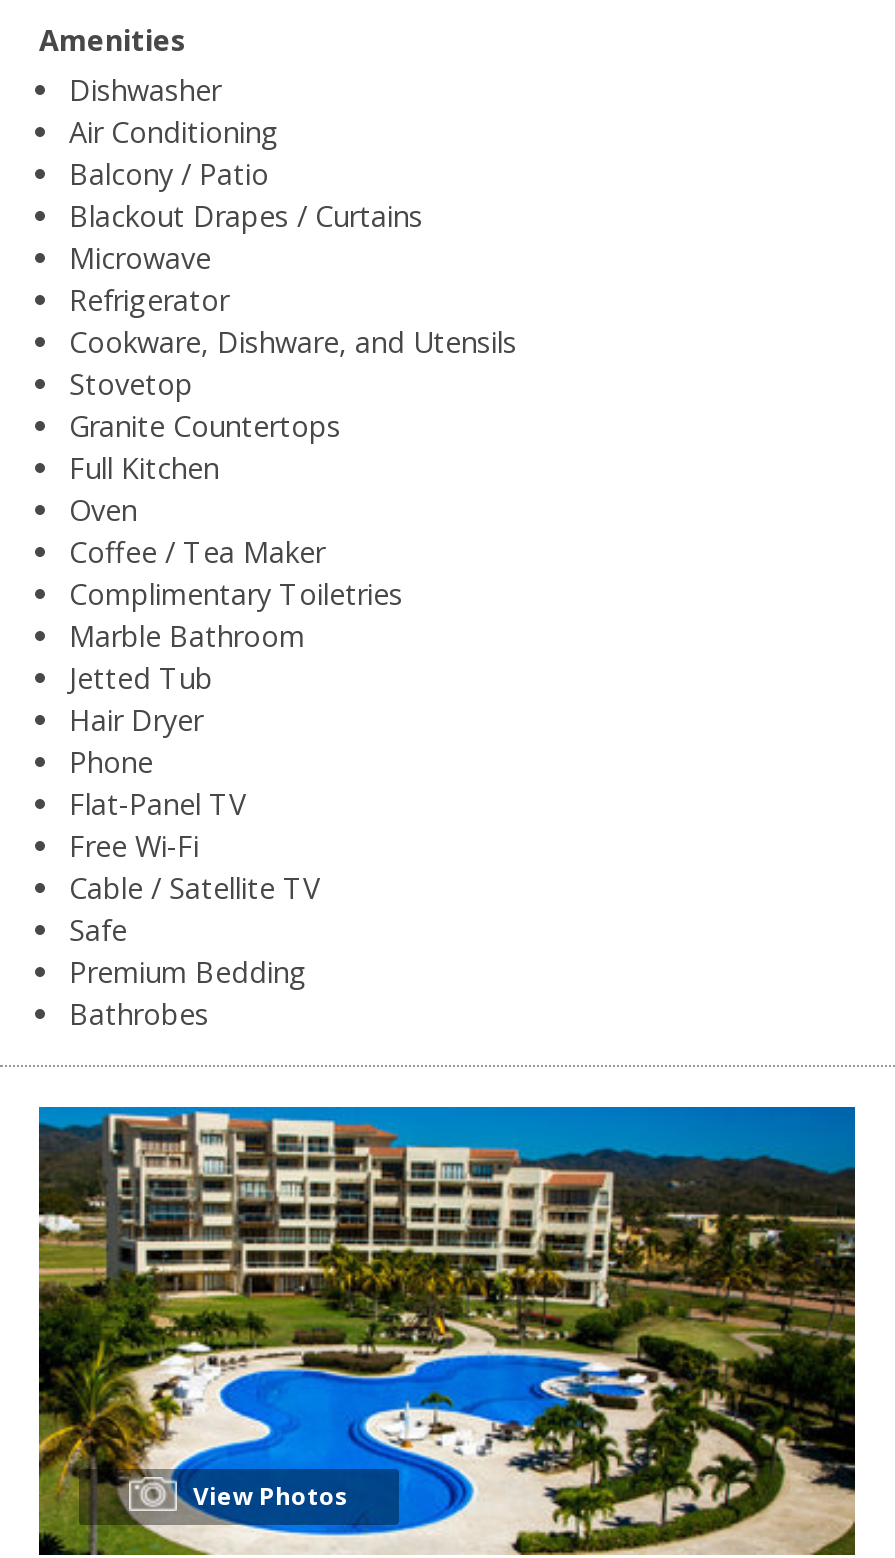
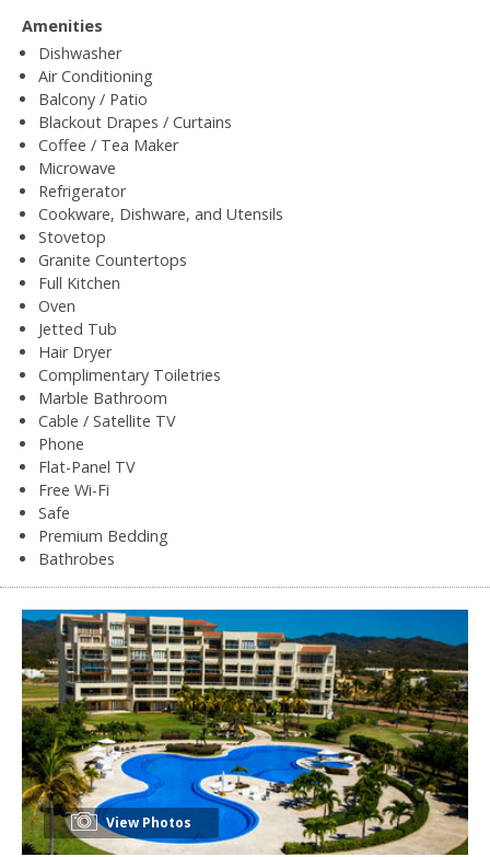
moved [69,239,517,529] -> [38,157,283,316]: Microwave | Refrigerator | Cookware, Dishware, and Utensils | Stovetop | Granite Countertops | Full Kitchen | Oven
moved [69,533,325,571] -> [38,134,178,155]: Coffee / Tea Maker
moved [69,575,403,655] -> [38,364,221,408]: Complimentary Toiletries | Marble Bathroom
moved [69,659,213,739] -> [38,318,117,362]: Jetted Tub | Hair Dryer
moved [69,743,247,865] -> [38,433,136,500]: Phone | Flat-Panel TV | Free Wi-Fi
moved [69,869,321,907] -> [38,410,176,431]: Cable / Satellite TV

